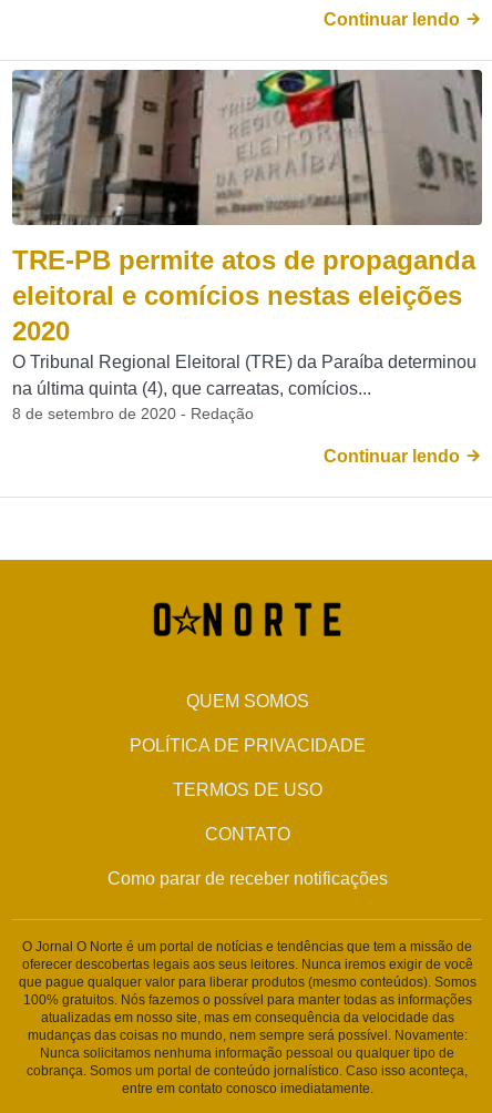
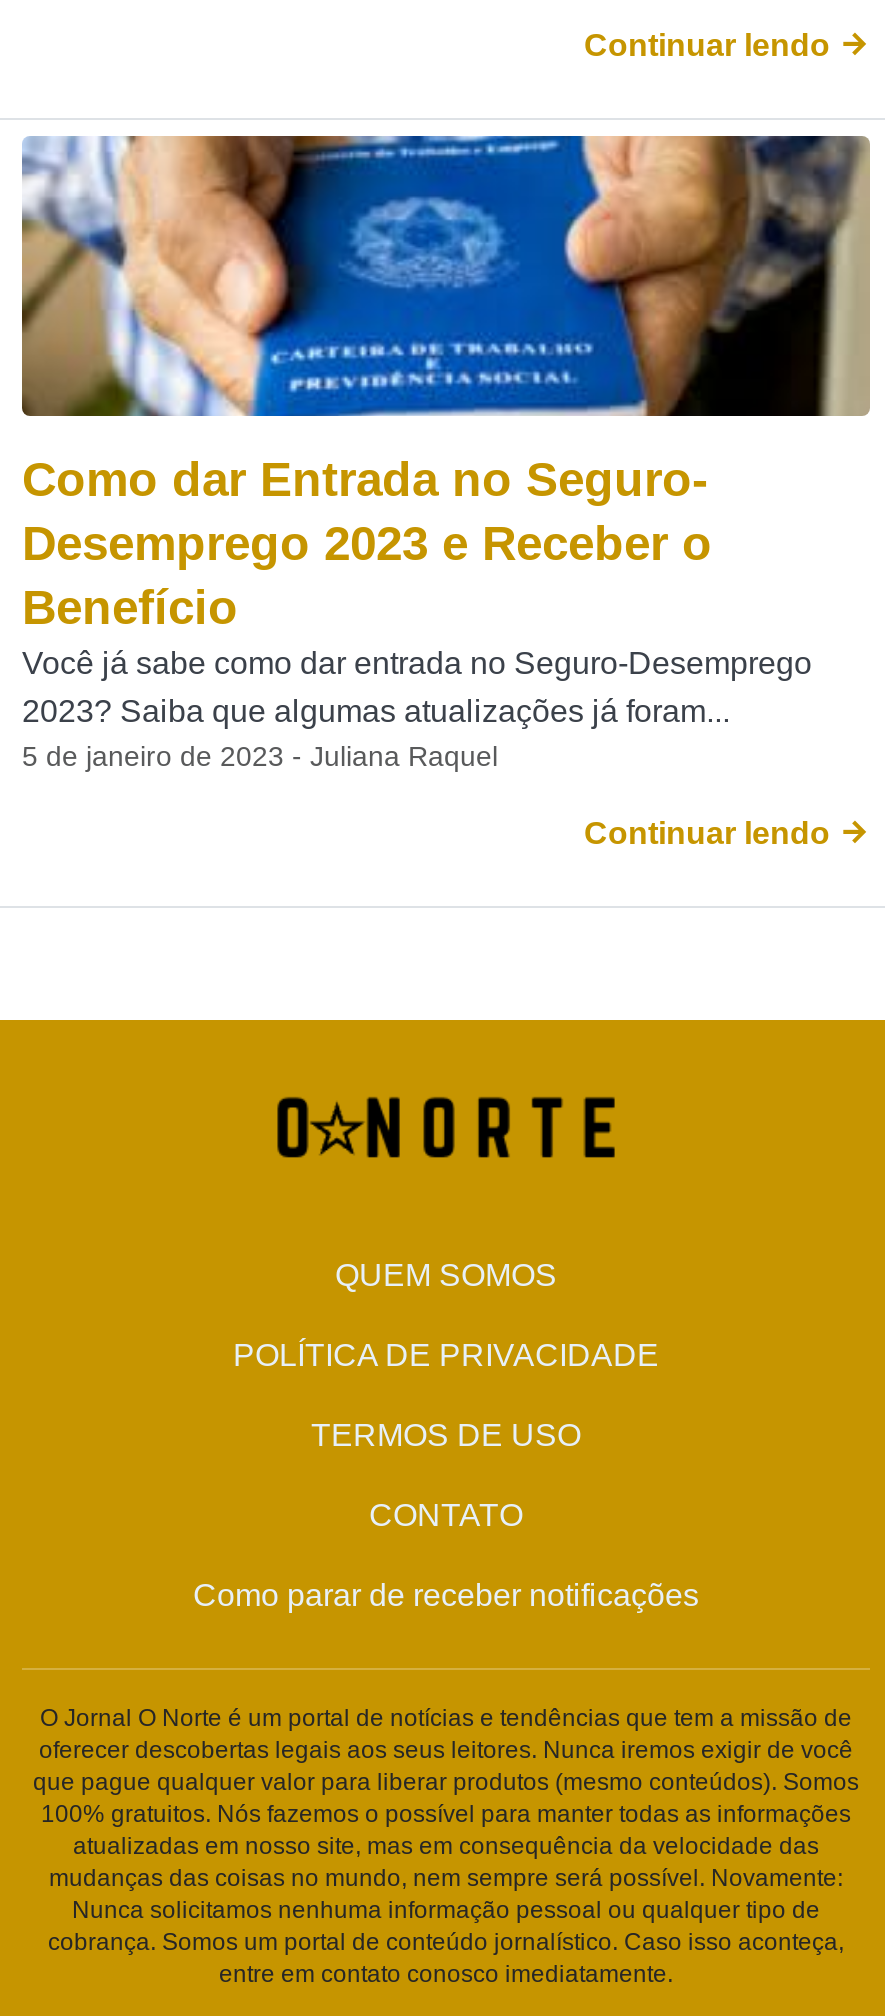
[11,69,482,422] [image] | TRE-PB permite atos de propaganda | eleitoral e comícios nestas eleições | 2020 | O Tribunal Regional Eleitoral (TRE) da Paraíba determinou | na última quinta (4), que carreatas, comícios... | 8 de setembro de 2020 - Redação -> [20,134,870,772] [image] | Como dar Entrada no Seguro- | Desemprego 2023 e Receber o | Benefício | Você já sabe como dar entrada no Seguro-Desemprego | 2023? Saiba que algumas atualizações já foram... | 5 de janeiro de 2023 - Juliana Raquel

